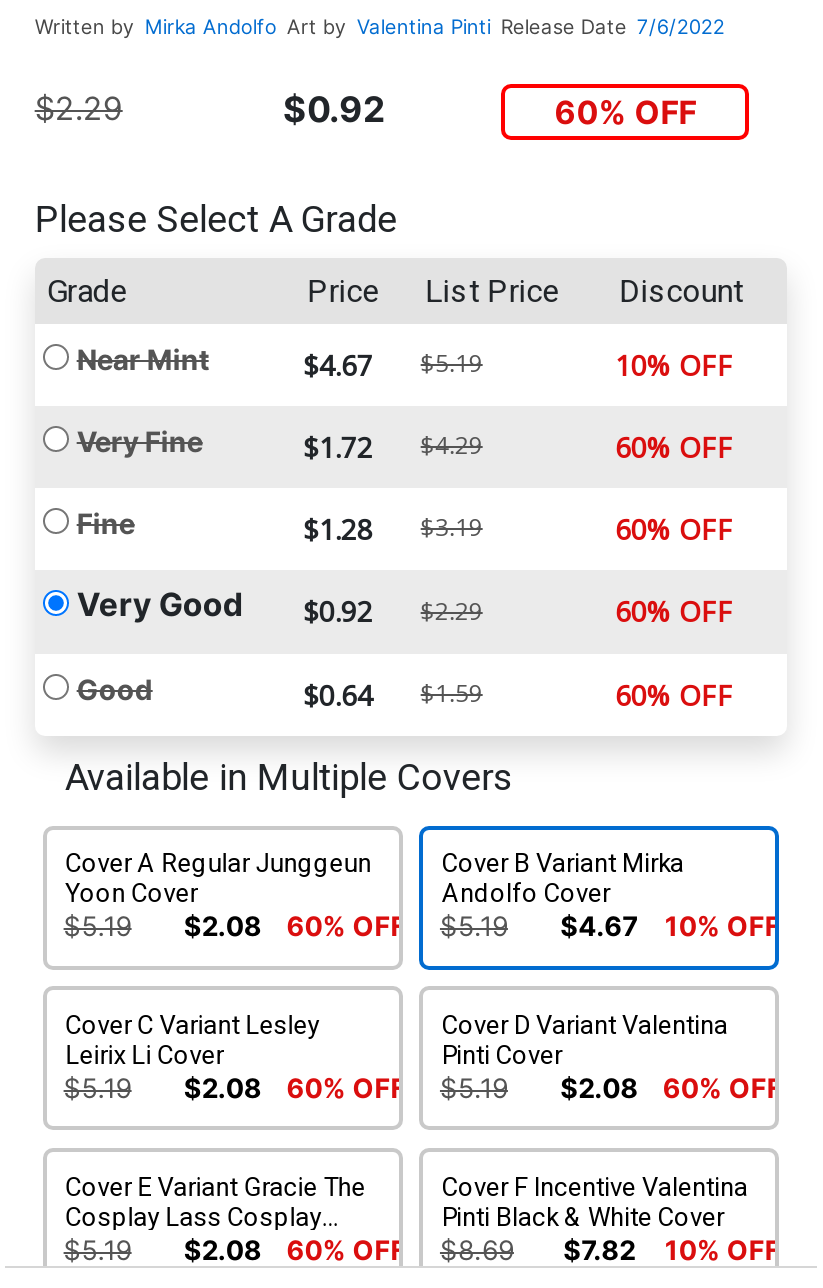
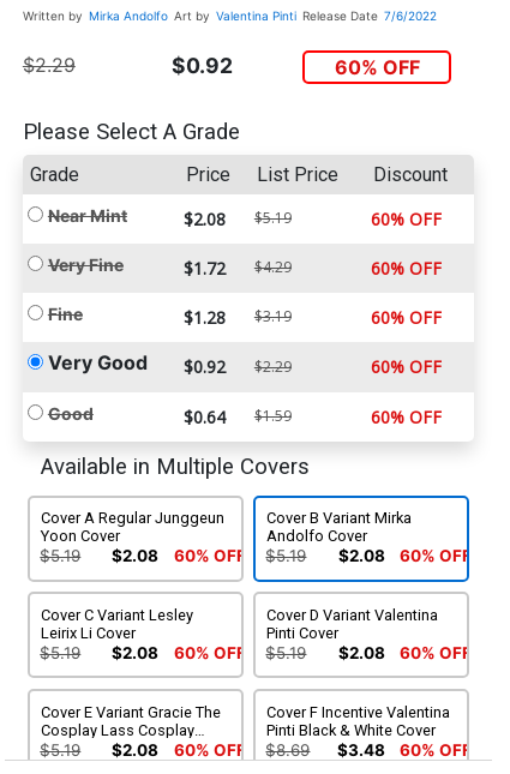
[303,346,373,384] $4.67 -> [183,208,225,230] $2.08
[615,346,733,384] 10% OFF -> [371,208,441,230] 60% OFF
[560,910,638,942] $4.67 -> [338,546,385,565] $2.08
[665,910,781,942] 10% OFF -> [399,546,471,565] 60% OFF
[563,1234,635,1266] $7.82 -> [337,740,385,759] $3.48
[665,1234,781,1266] 10% OFF -> [399,740,471,759] 60% OFF

